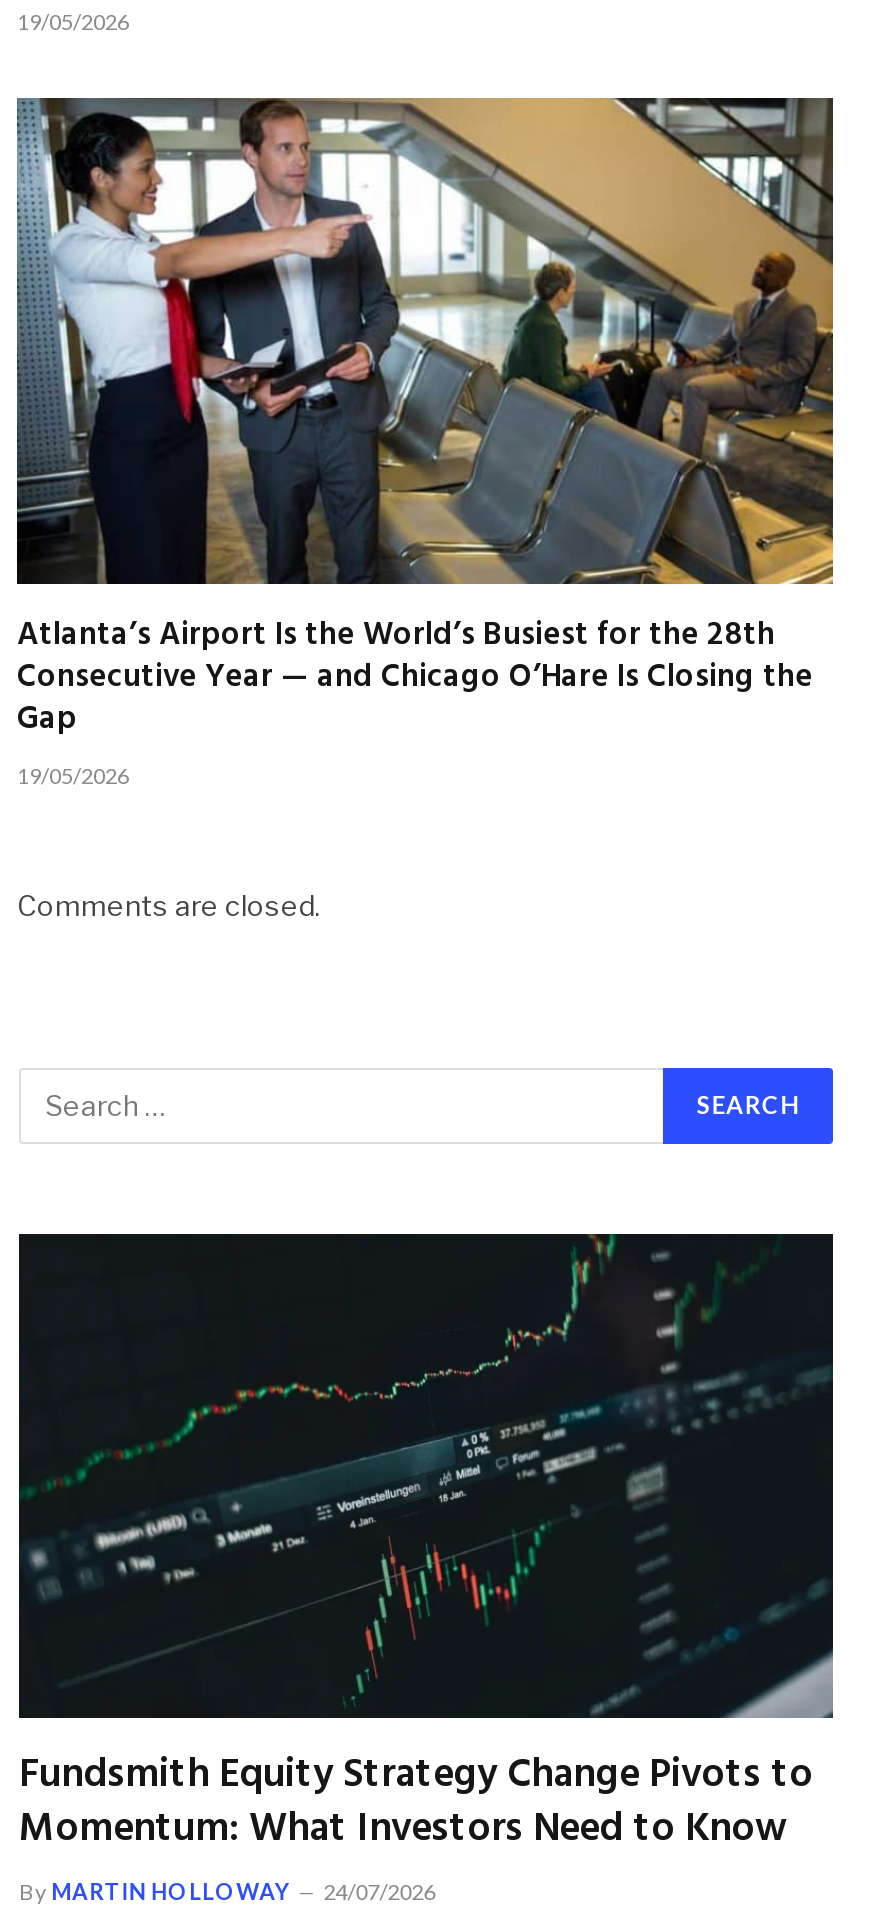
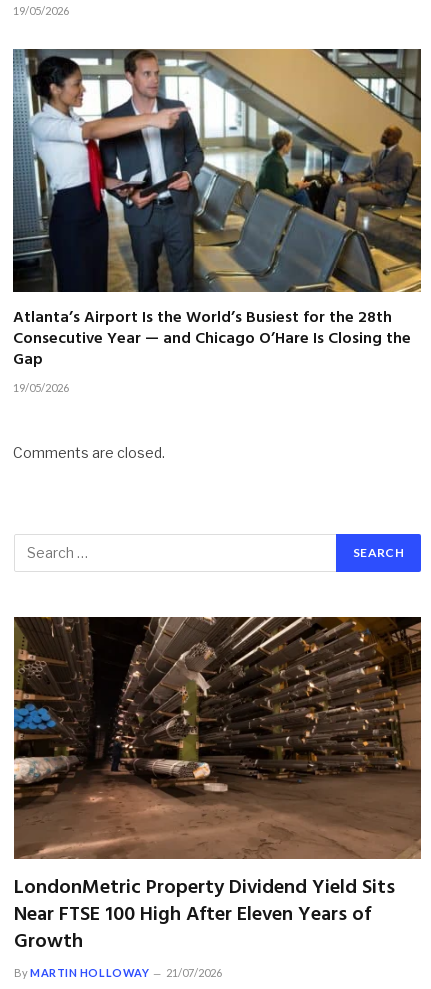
[17,1232,835,1862] [image] | Fundsmith Equity Strategy Change Pivots to | Momentum: What Investors Need to Know -> [13,616,422,958] [image] | LondonMetric Property Dividend Yield Sits | Near FTSE 100 High After Eleven Years of | Growth
[19,1878,435,1904] By MARTIN HOLLOWAY 24/07/2026 -> [14,966,222,979] By MARTIN HOLLOWAY 21/07/2026

